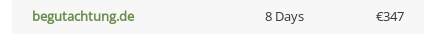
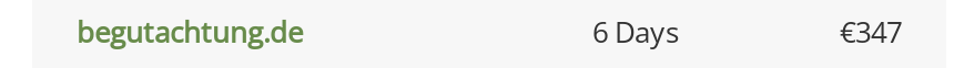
[264,7,303,25] 8 Days -> [592,12,679,52] 6 Days

